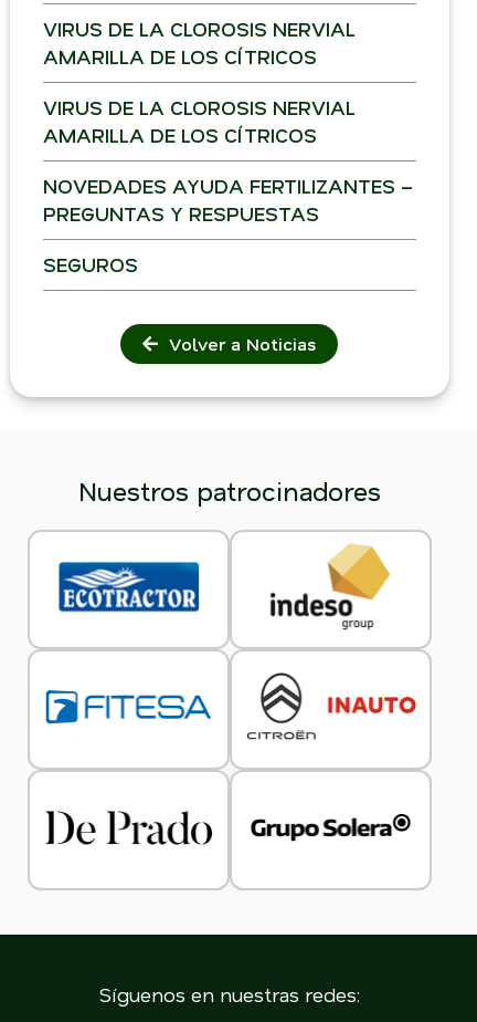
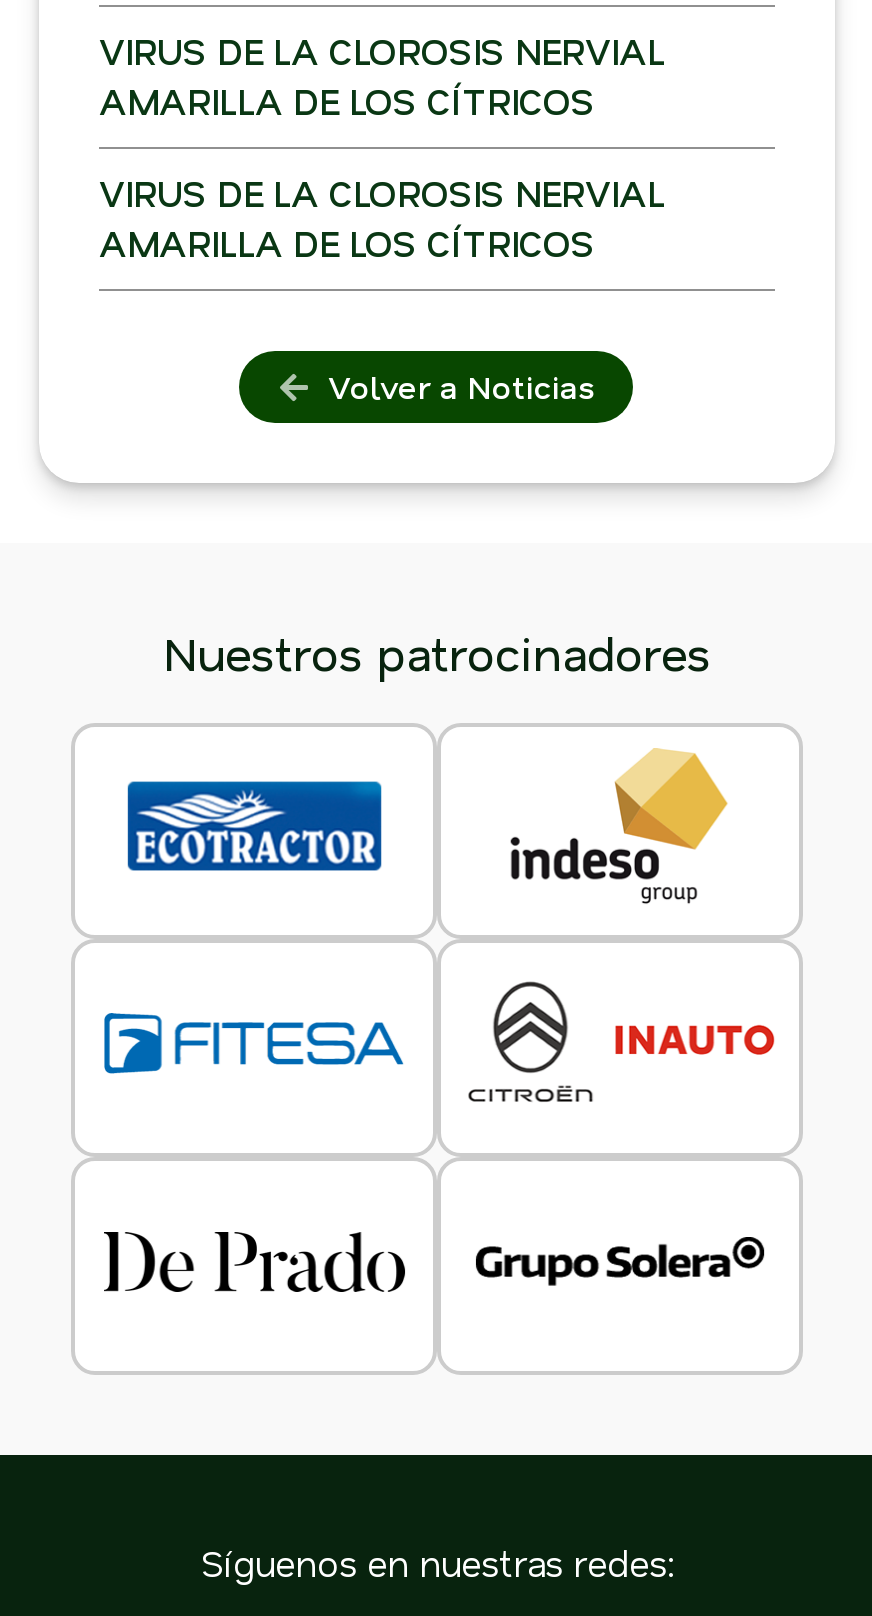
[43,172,413,277] NOVEDADES AYUDA FERTILIZANTES – | PREGUNTAS Y RESPUESTAS | SEGUROS -> none

